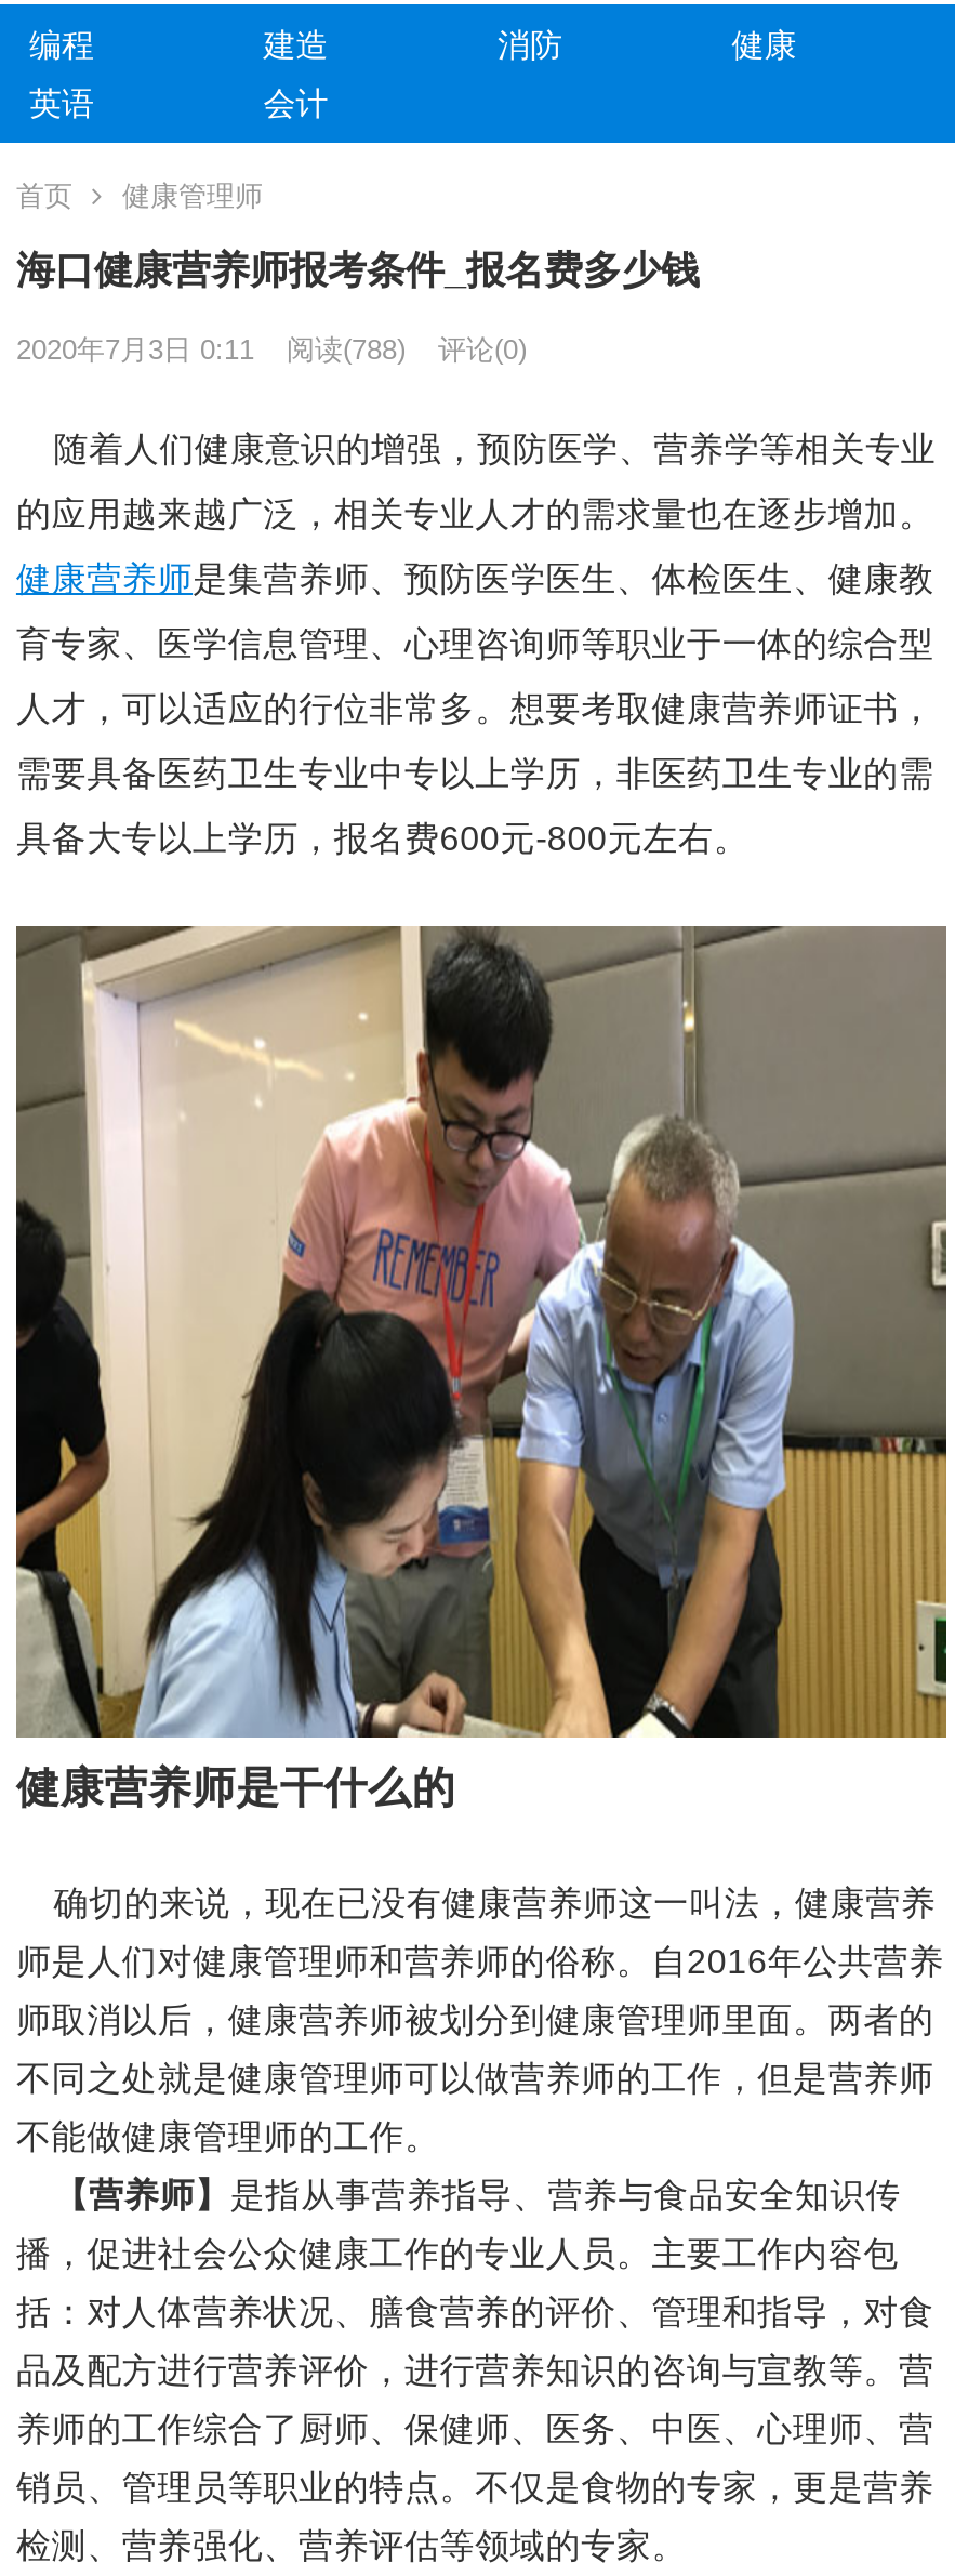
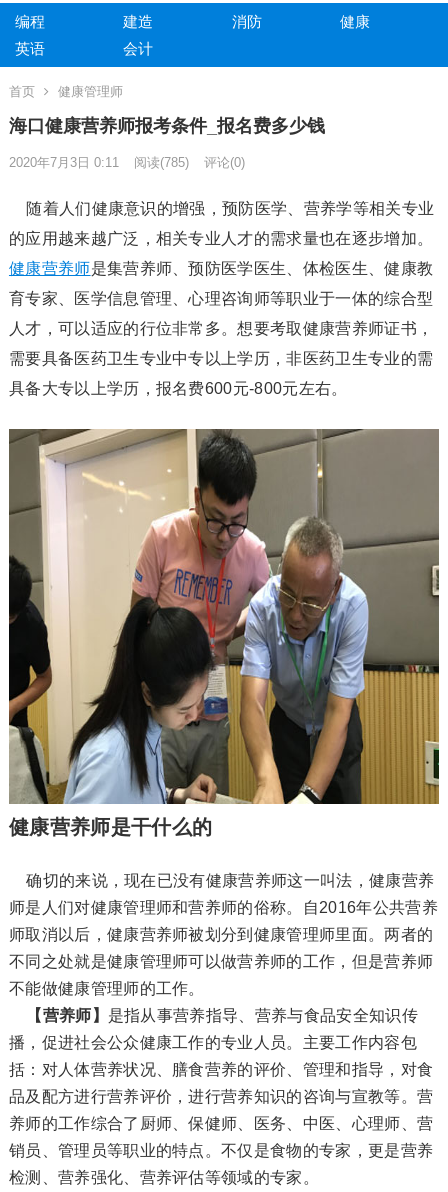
[16,333,527,366] 2020年7月3日 0:11 阅读(788) 评论(0) -> [9,155,245,170] 2020年7月3日 0:11 阅读(785) 评论(0)

